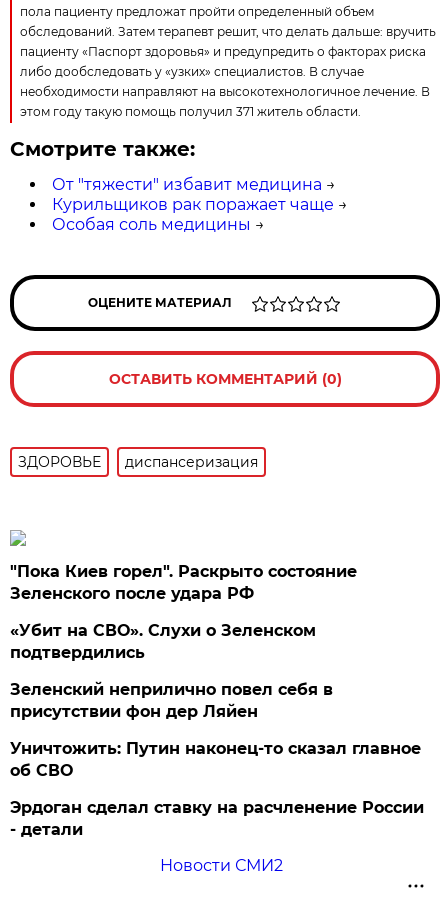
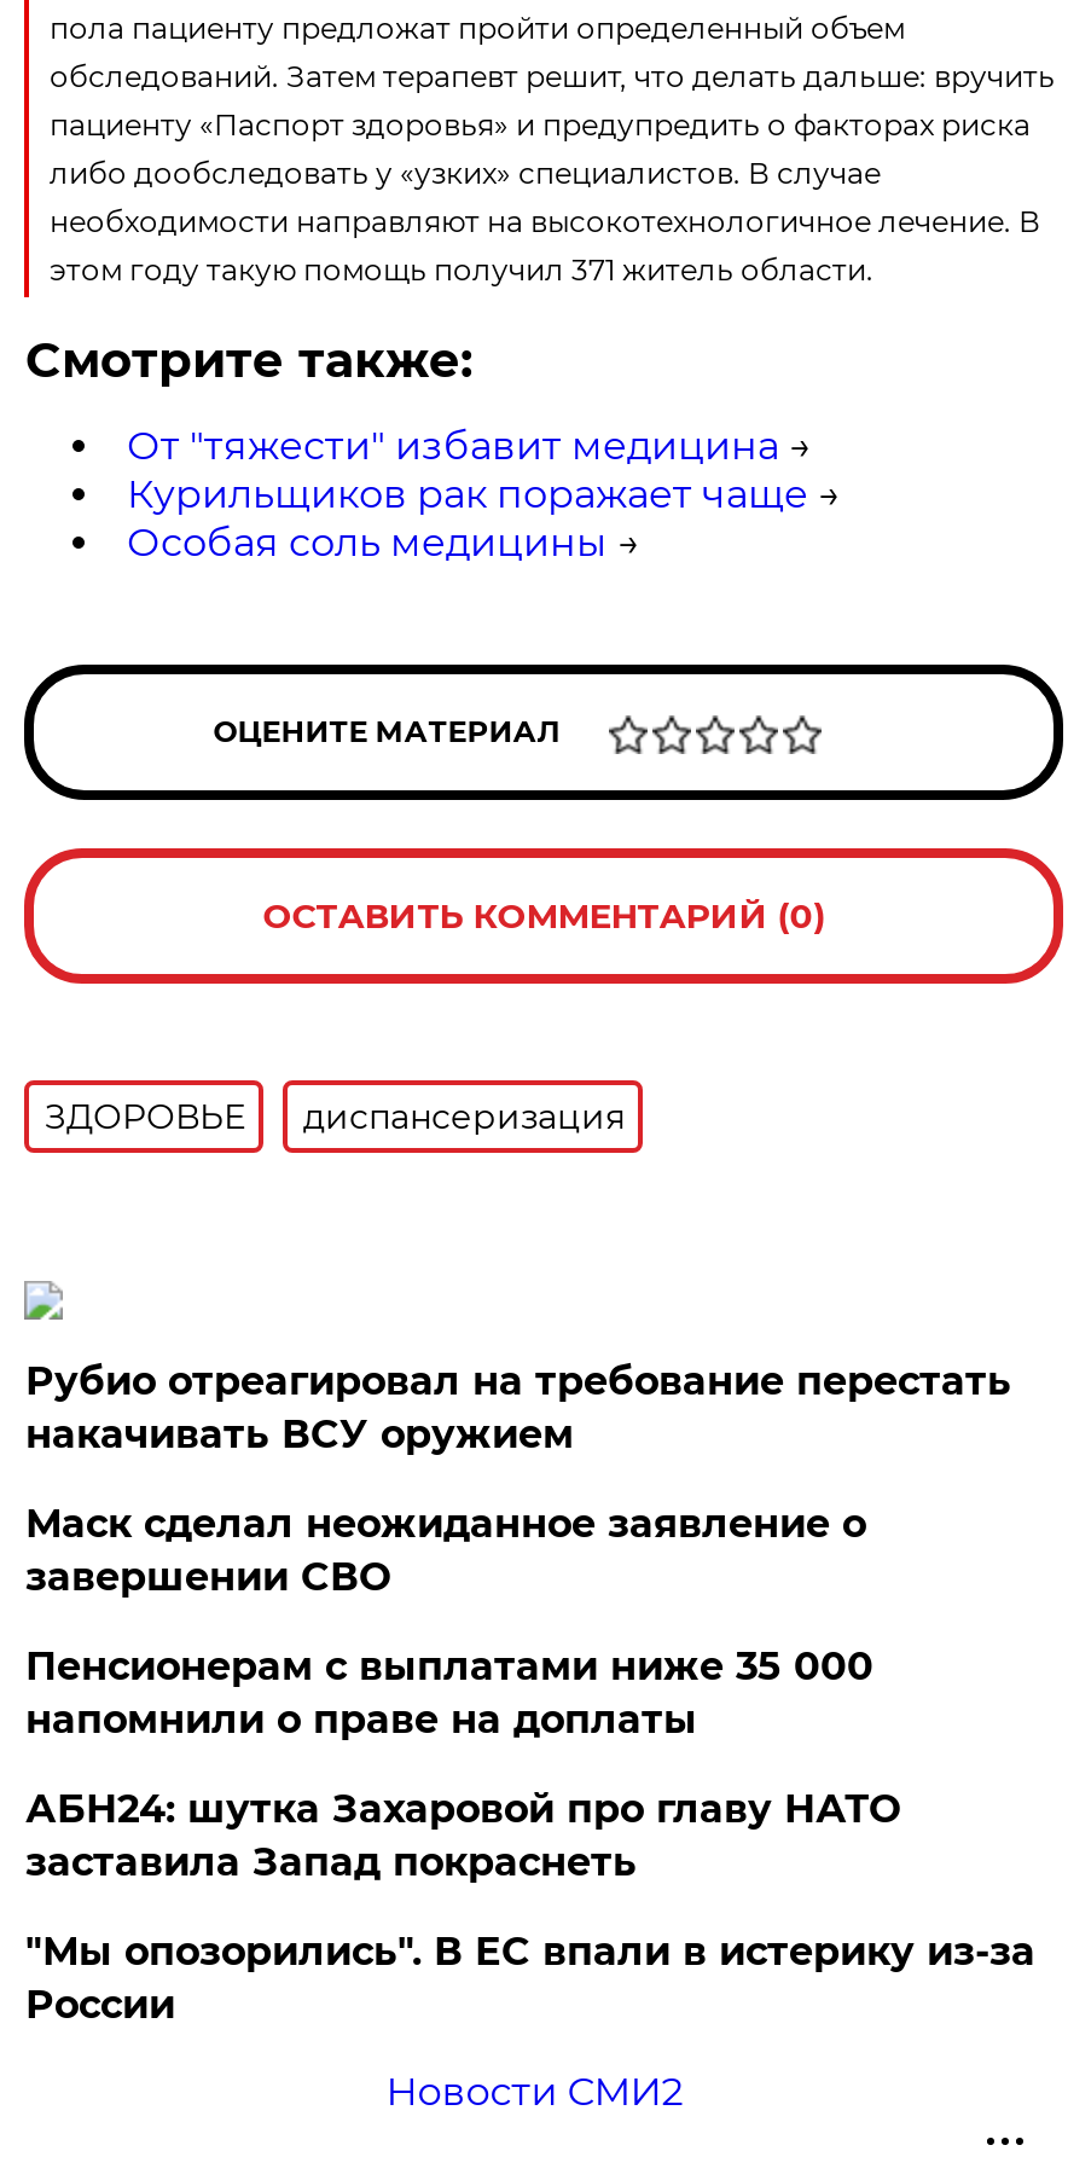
[10,562,357,603] "Пока Киев горел". Раскрыто состояние | Зеленского после удара РФ -> [25,1358,1011,1457] Рубио отреагировал на требование перестать | накачивать ВСУ оружием
[10,621,316,662] «Убит на СВО». Слухи о Зеленском | подтвердились -> [25,1501,866,1600] Маск сделал неожиданное заявление о | завершении СВО
[10,680,333,721] Зеленский неприлично повел cебя в | присутствии фон дер Ляйен -> [25,1643,873,1742] Пенсионерам с выплатами ниже 35 000 | напомнили о праве на доплаты
[10,739,421,780] Уничтожить: Путин наконец-то сказал главное | об СВО -> [25,1786,900,1885] АБН24: шутка Захаровой про главу НАТО | заставила Запад покраснеть
[10,798,424,839] Эрдоган сделал ставку на расчленение России | - детали -> [25,1928,1035,2027] "Мы опозорились". В ЕС впали в истерику из-за | России

